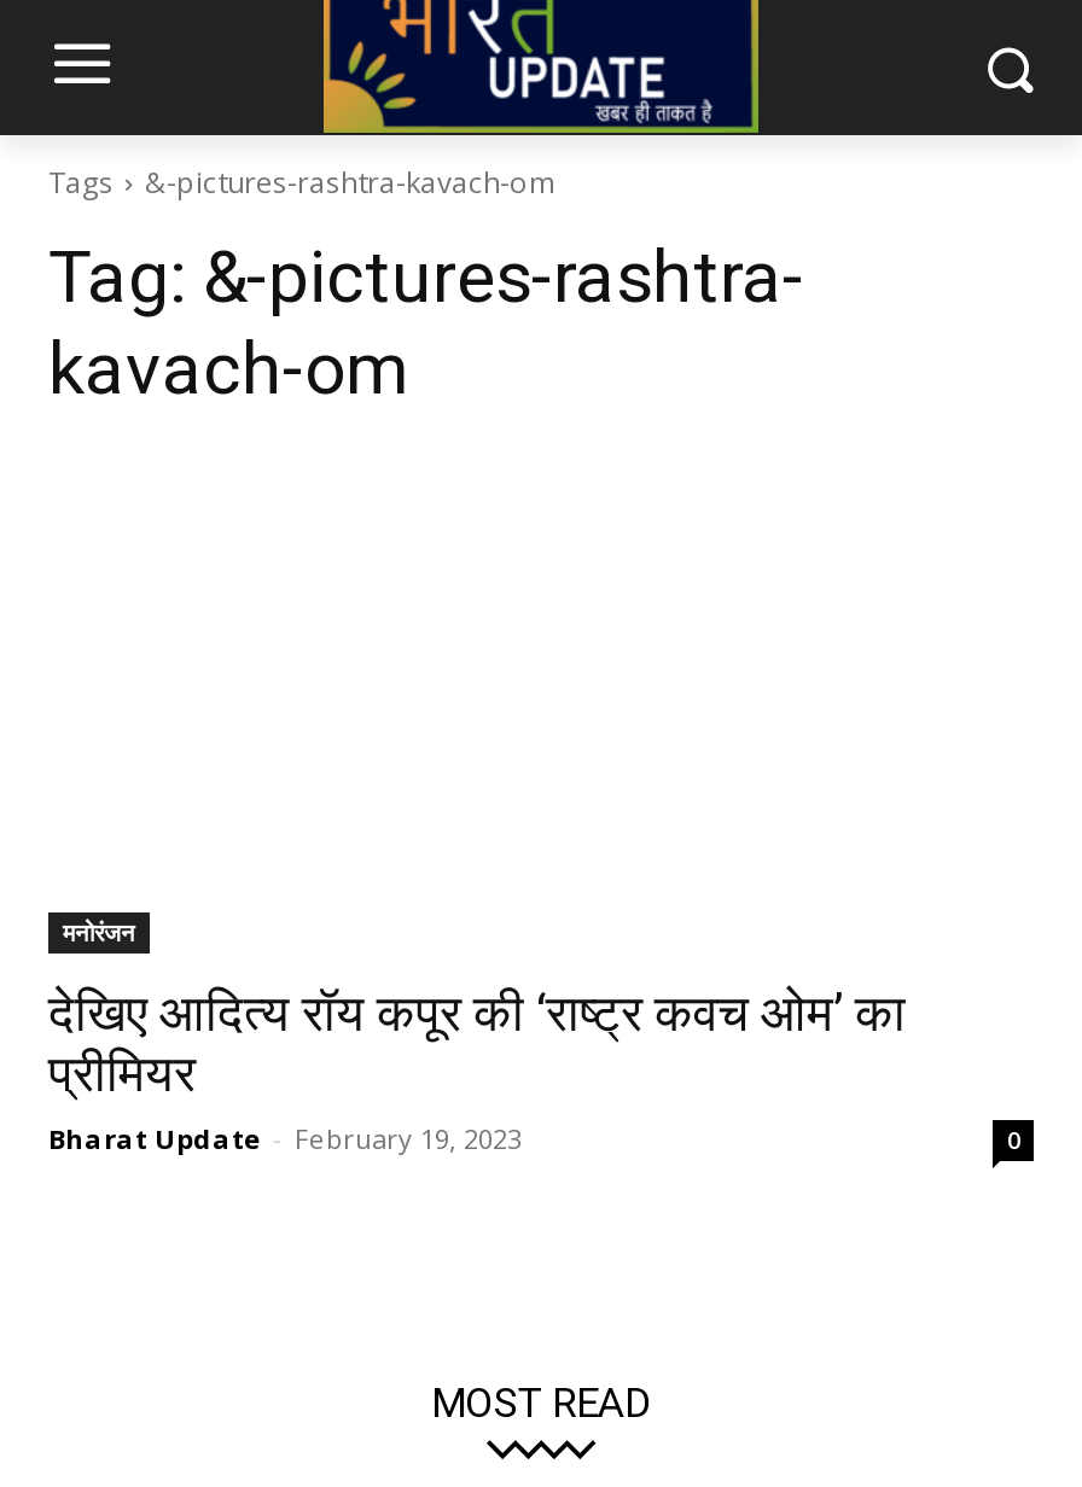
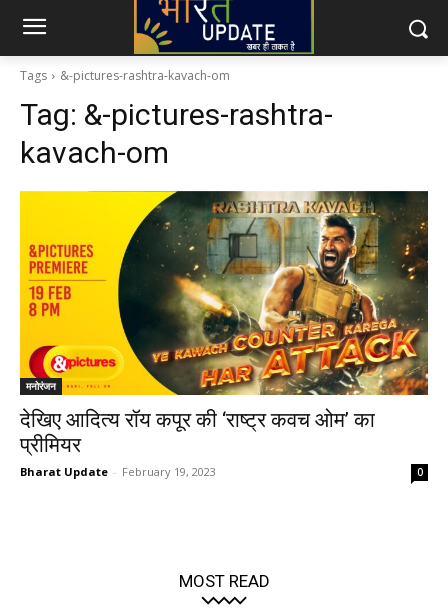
none -> [19,190,429,396] [image]

